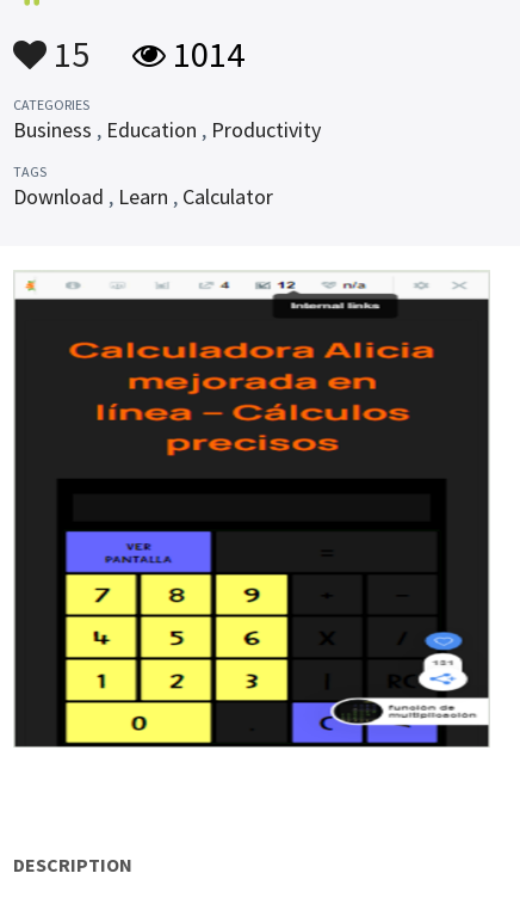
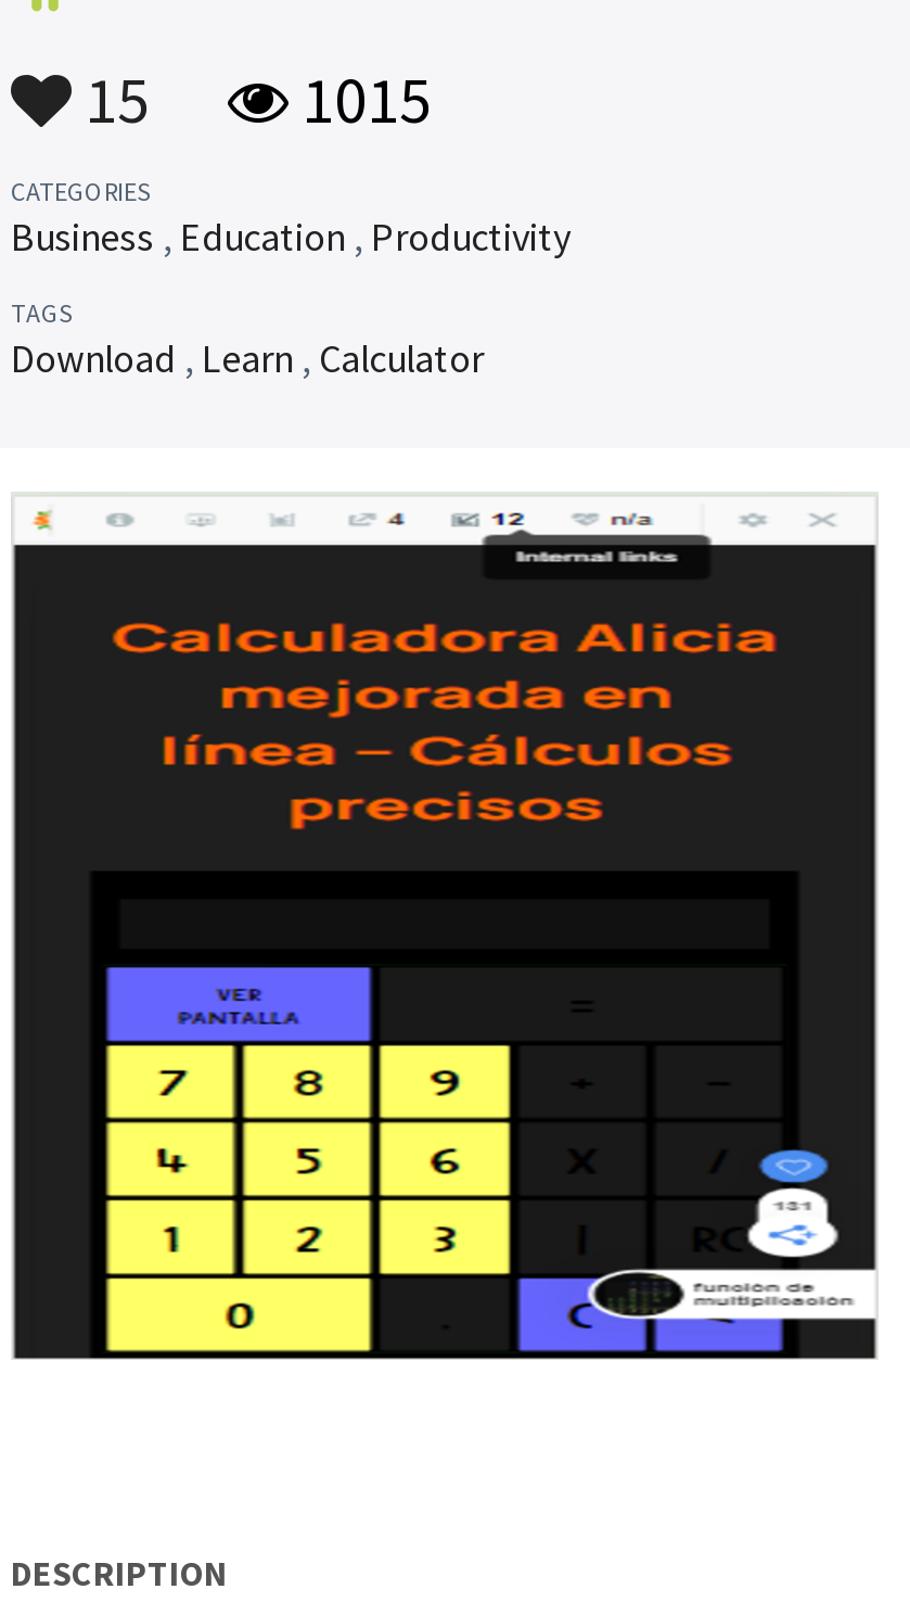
[47,31,244,76] 15 1014 -> [72,57,432,140] 15 1015

